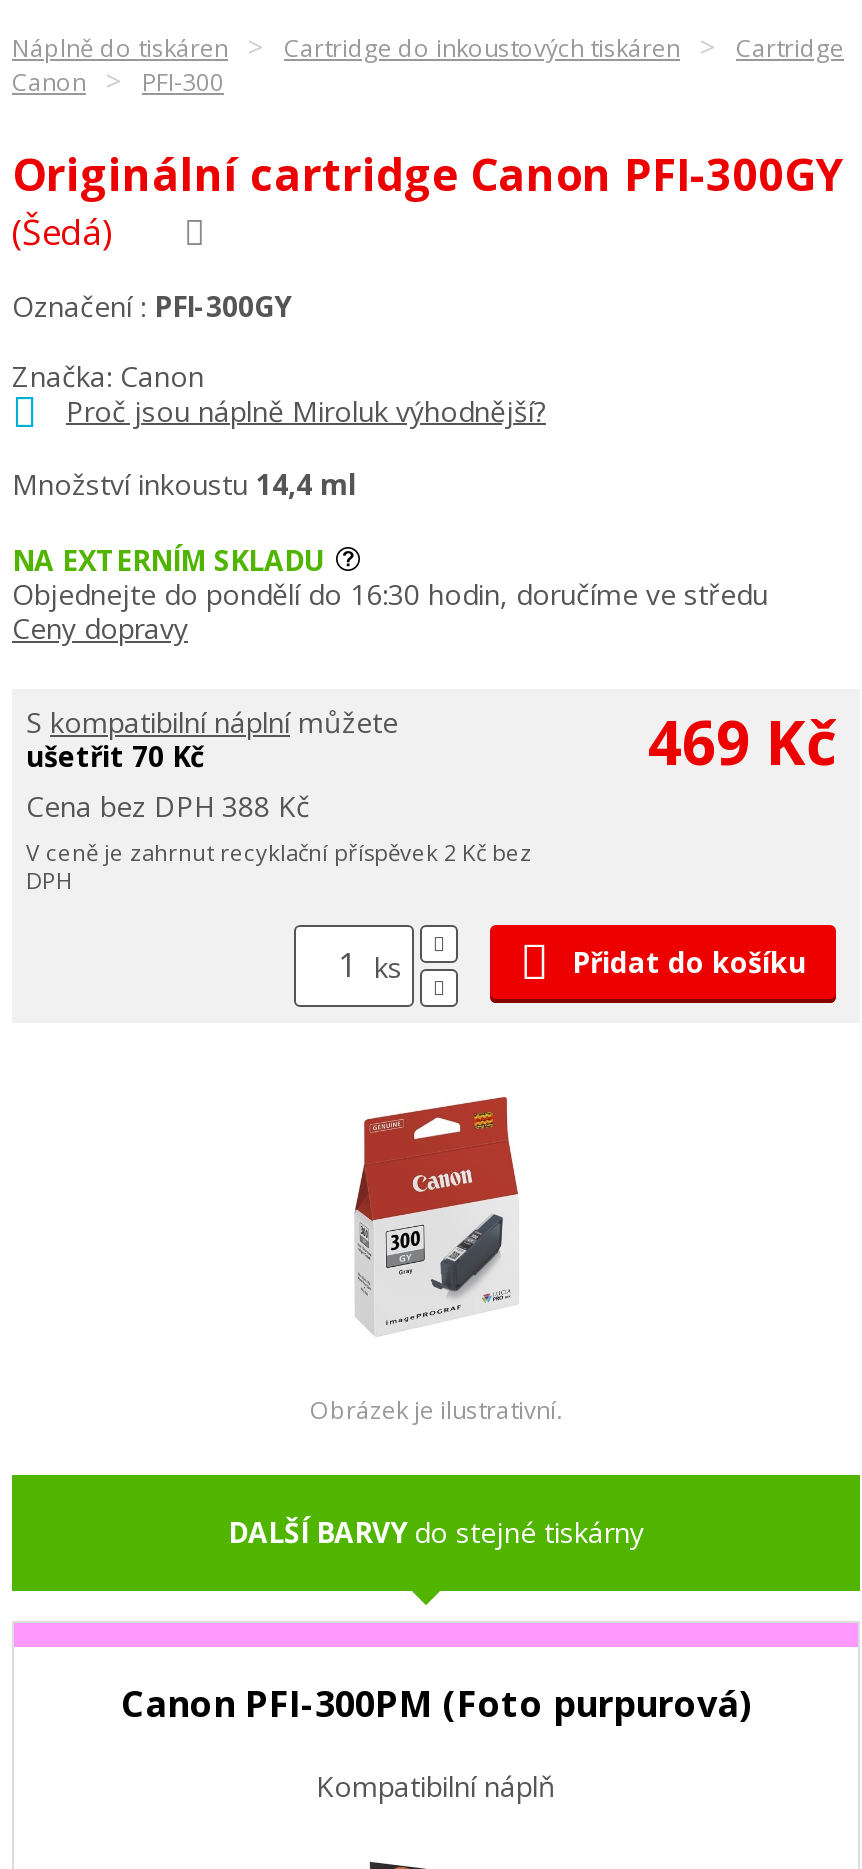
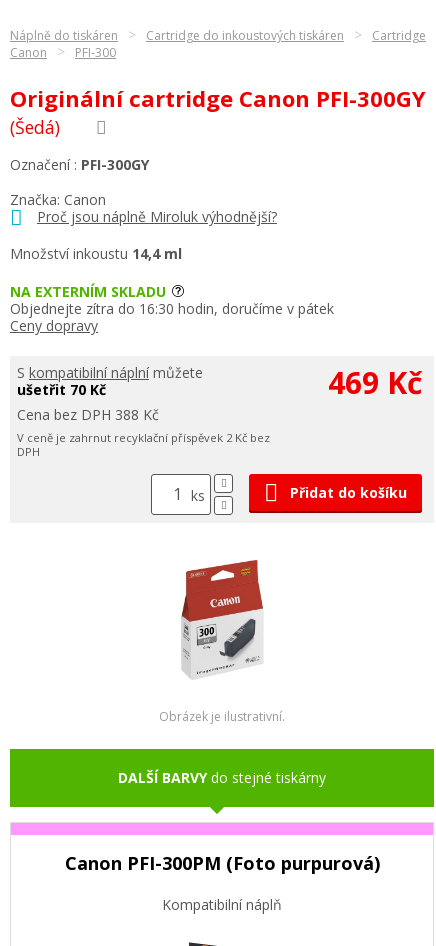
[12,574,768,612] Objednejte do pondělí do 16:30 hodin, doručíme ve středu -> [10,298,334,317] Objednejte zítra do 16:30 hodin, doručíme v pátek

